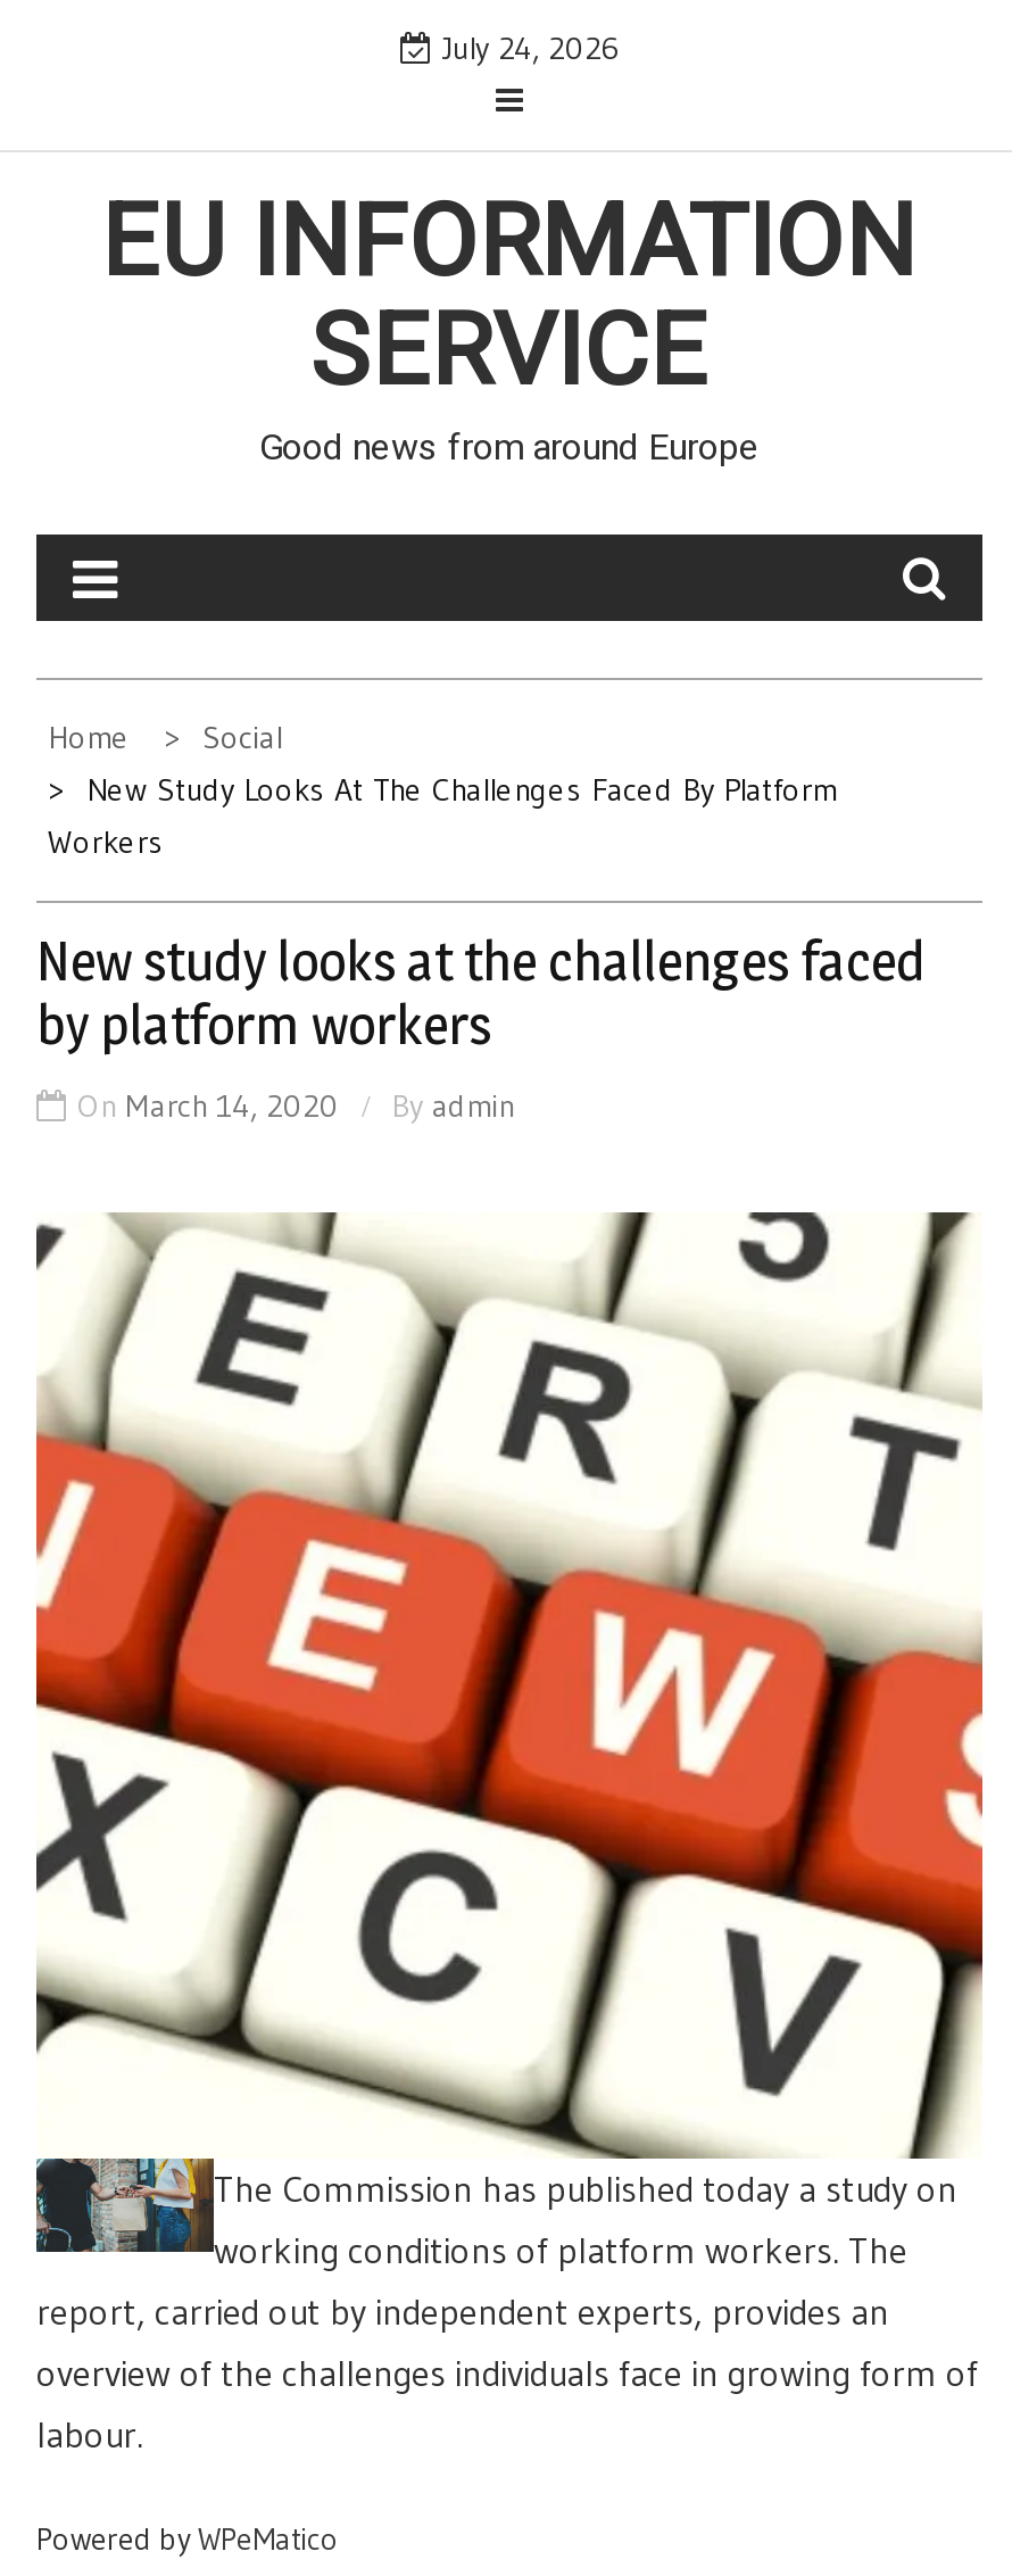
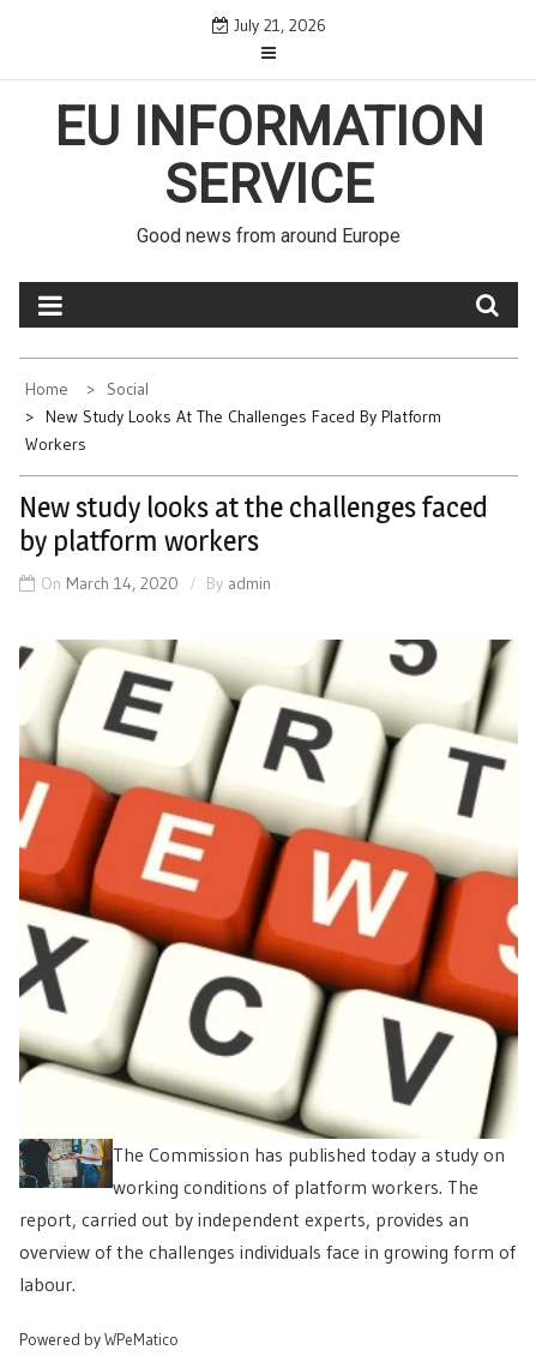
[432,27,619,68] July 24, 2026 -> [228,14,326,36] July 21, 2026

